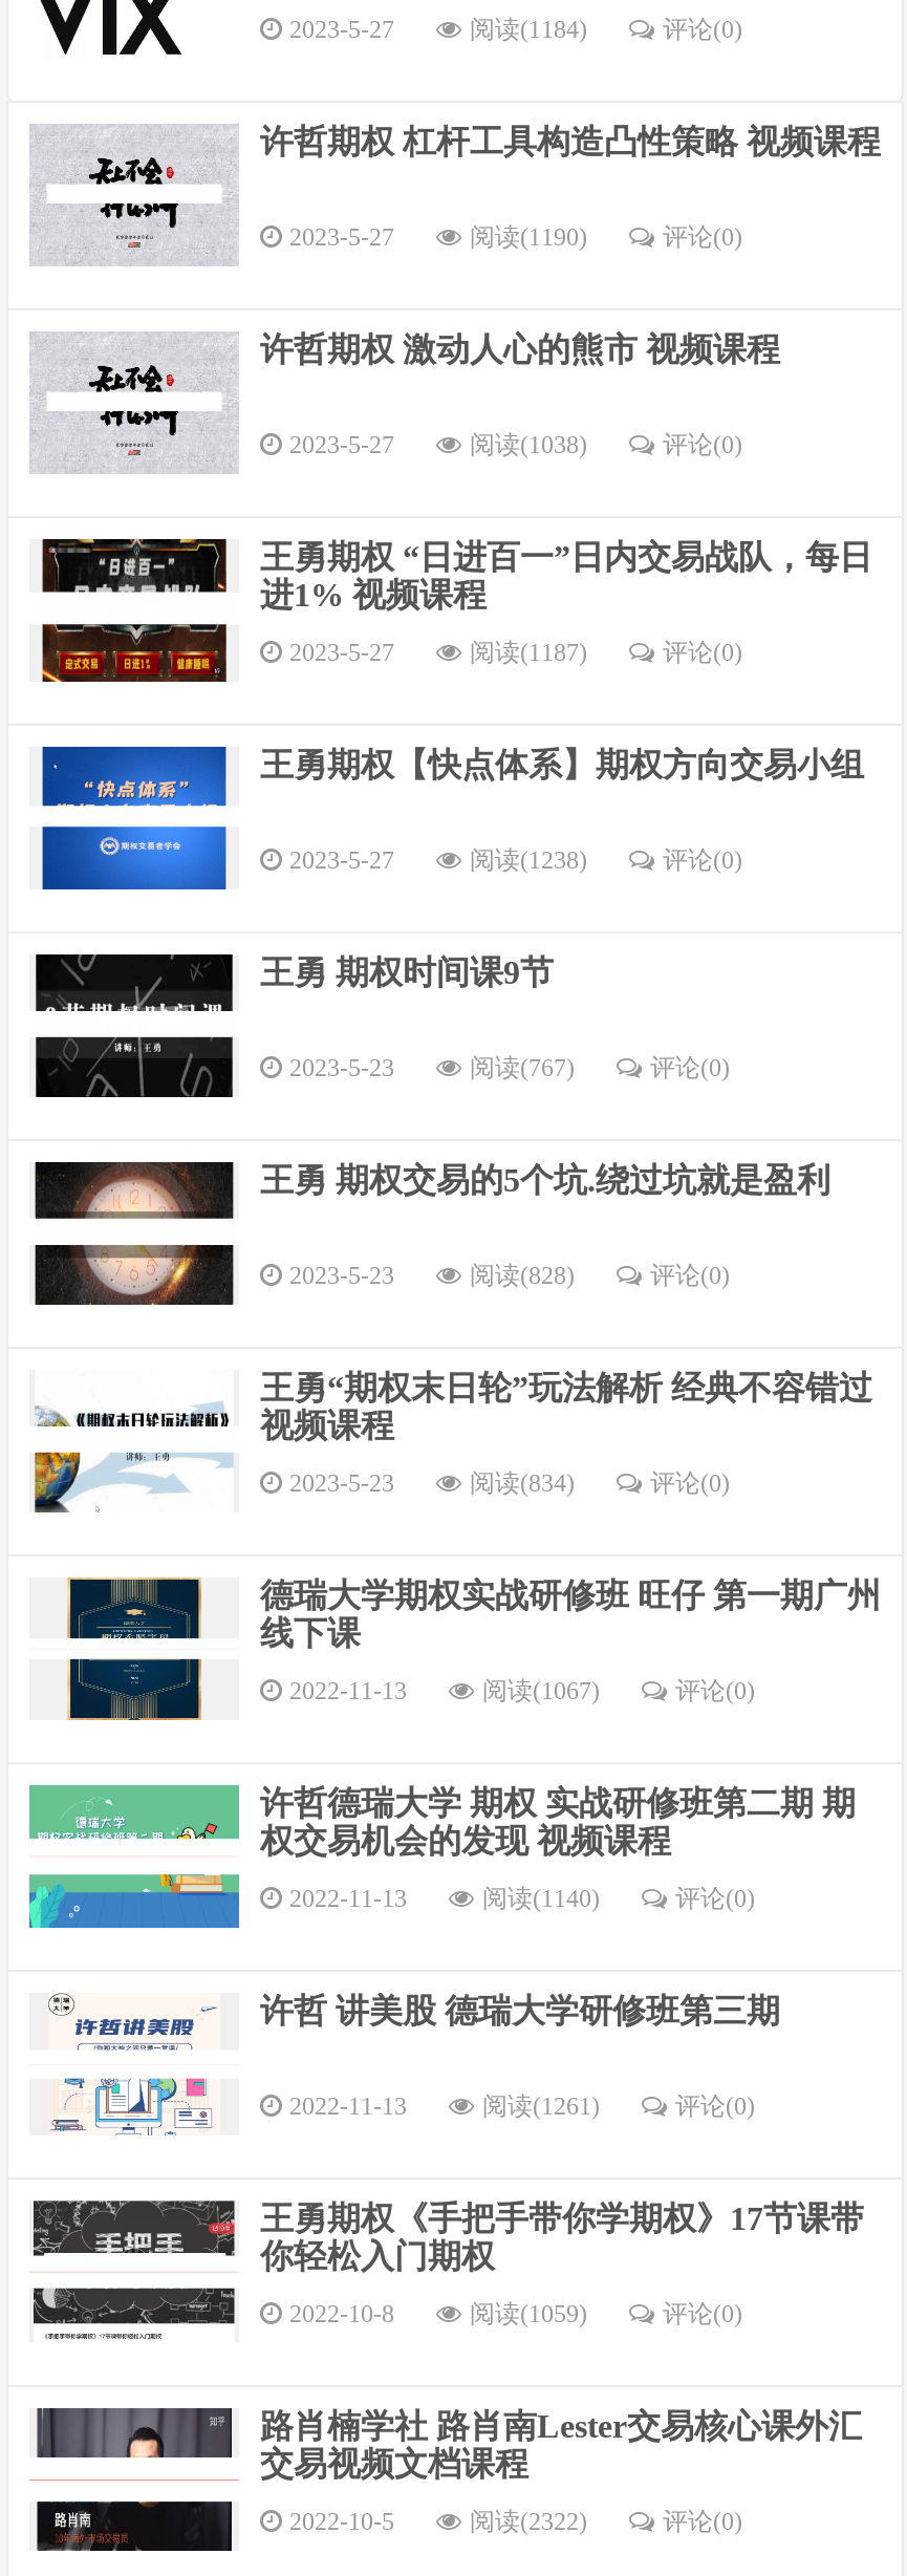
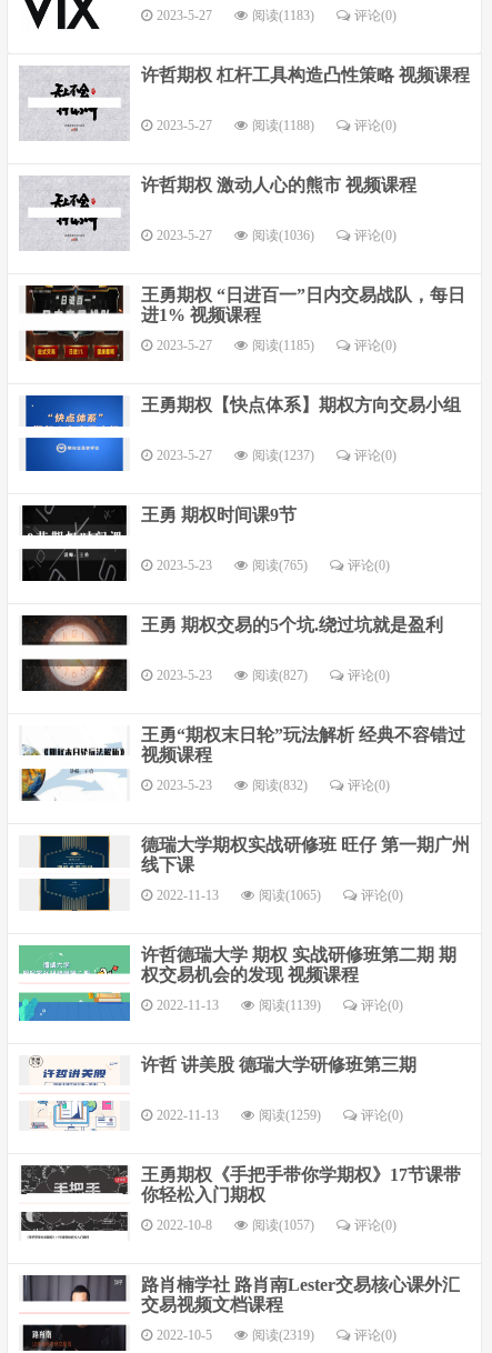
[470,15,587,44] 阅读(1184) -> [252,8,314,23] 阅读(1183)
[470,222,587,252] 阅读(1190) -> [252,118,314,133] 阅读(1188)
[470,430,587,459] 阅读(1038) -> [252,228,314,243] 阅读(1036)
[470,638,587,667] 阅读(1187) -> [252,338,314,353] 阅读(1185)
[470,845,587,875] 阅读(1238) -> [252,448,314,463] 阅读(1237)
[470,1053,575,1082] 阅读(767) -> [252,558,308,573] 阅读(765)
[470,1261,575,1290] 阅读(828) -> [252,668,308,683] 阅读(827)
[470,1468,575,1498] 阅读(834) -> [252,778,308,793] 阅读(832)
[482,1676,600,1705] 阅读(1067) -> [259,888,321,903] 阅读(1065)
[482,1884,600,1913] 阅读(1140) -> [259,998,321,1013] 阅读(1139)
[482,2091,600,2121] 阅读(1261) -> [259,1108,321,1123] 阅读(1259)
[470,2299,587,2328] 阅读(1059) -> [252,1217,314,1233] 阅读(1057)
[470,2507,587,2536] 阅读(2322) -> [252,1327,314,1343] 阅读(2319)

